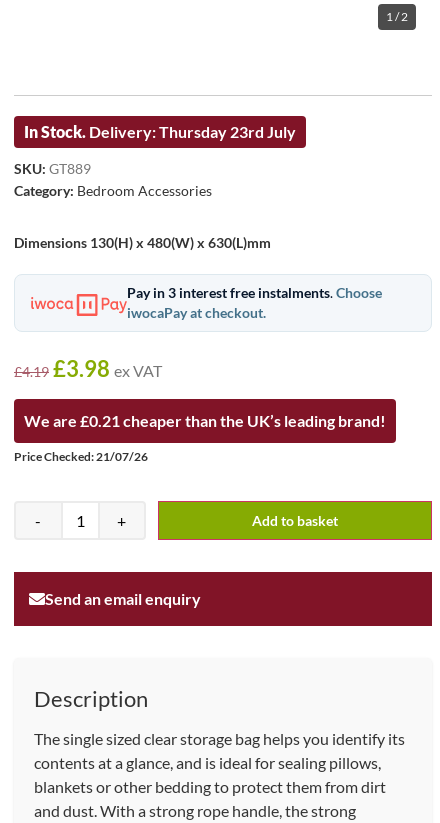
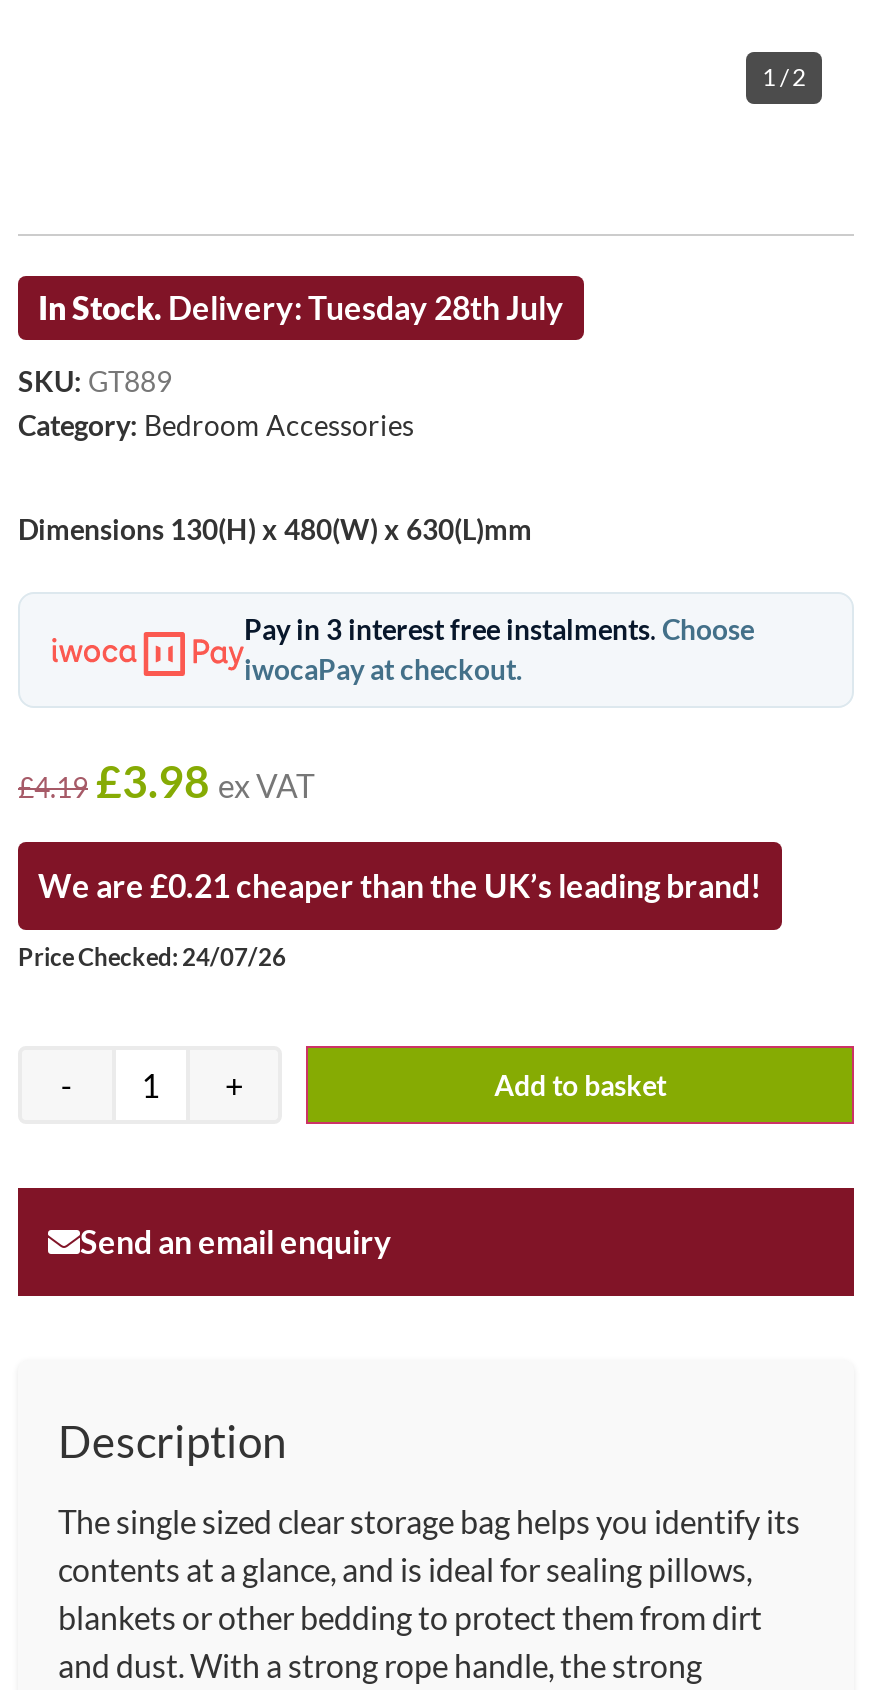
[24,122,296,141] In Stock. Delivery: Thursday 23rd July -> [38,288,564,326] In Stock. Delivery: Tuesday 28th July
[14,449,148,464] Price Checked: 21/07/26 -> [18,943,286,973] Price Checked: 24/07/26

